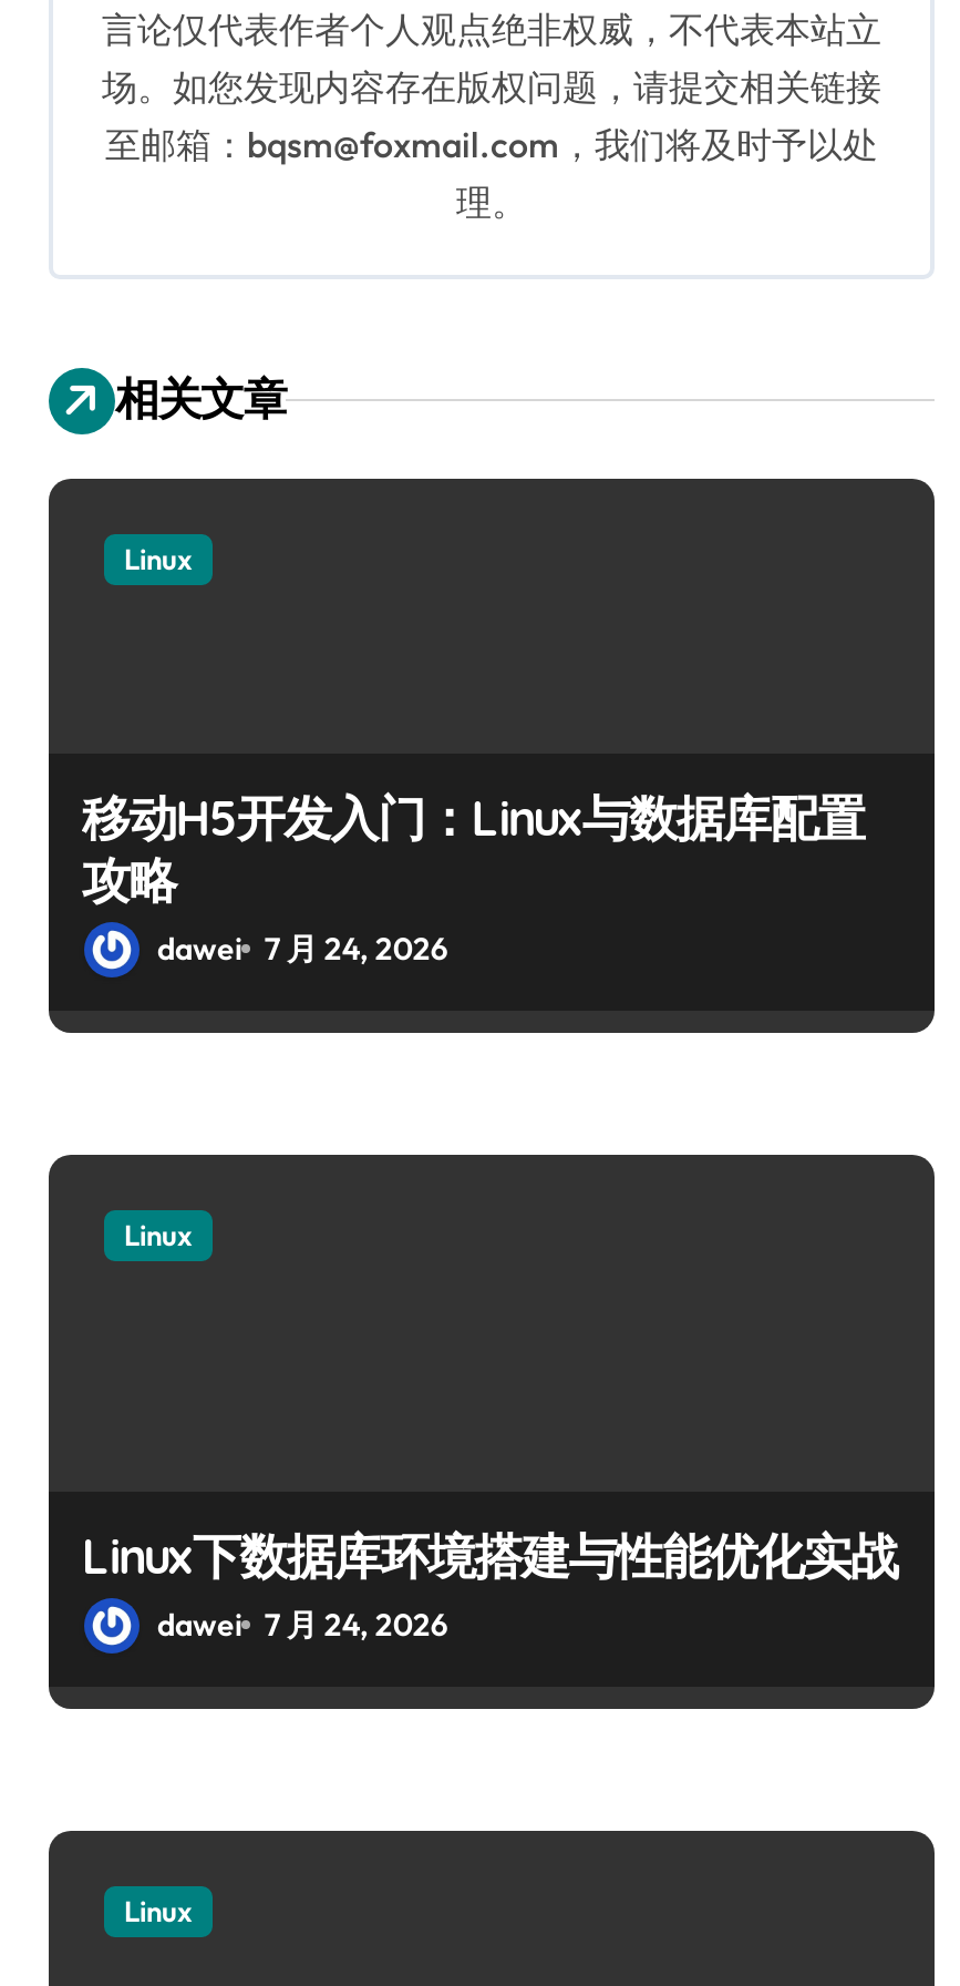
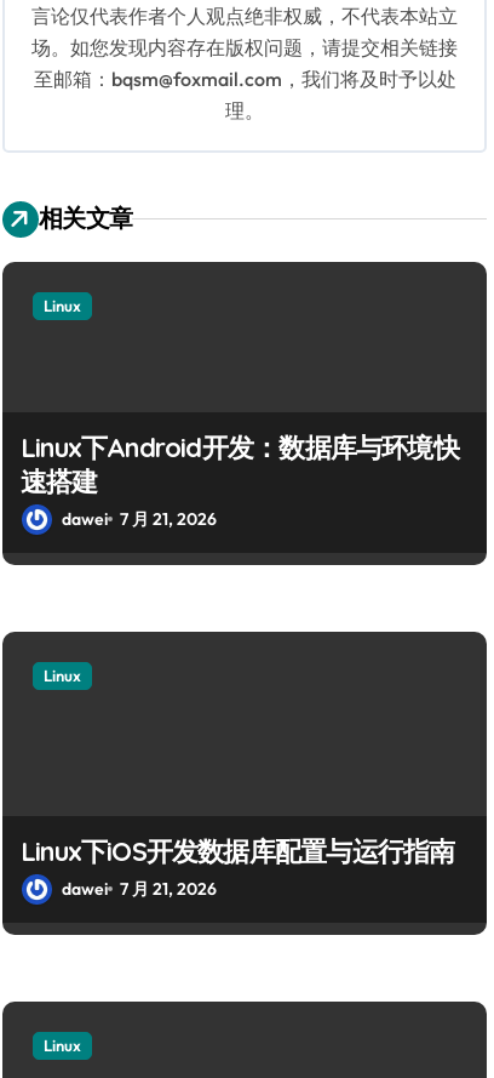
[82,787,864,969] 移动H5开发入门：Linux与数据库配置 | 攻略 | dawei 7 月 24, 2026 -> [21,430,459,530] Linux下Android开发：数据库与环境快 | 速搭建 | dawei 7 月 21, 2026
[82,1525,897,1645] Linux下数据库环境搭建与性能优化实战 | dawei 7 月 24, 2026 -> [21,834,455,900] Linux下iOS开发数据库配置与运行指南 | dawei 7 月 21, 2026

